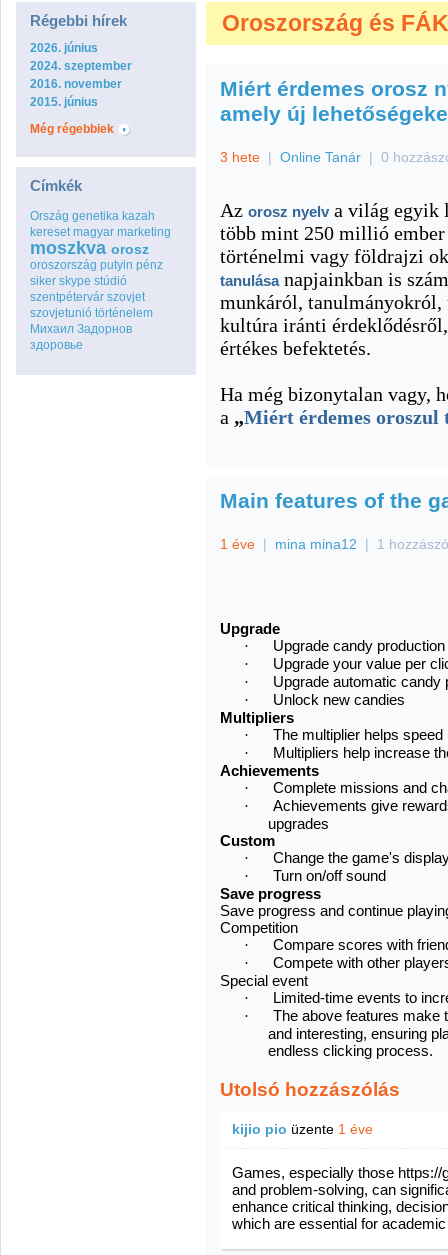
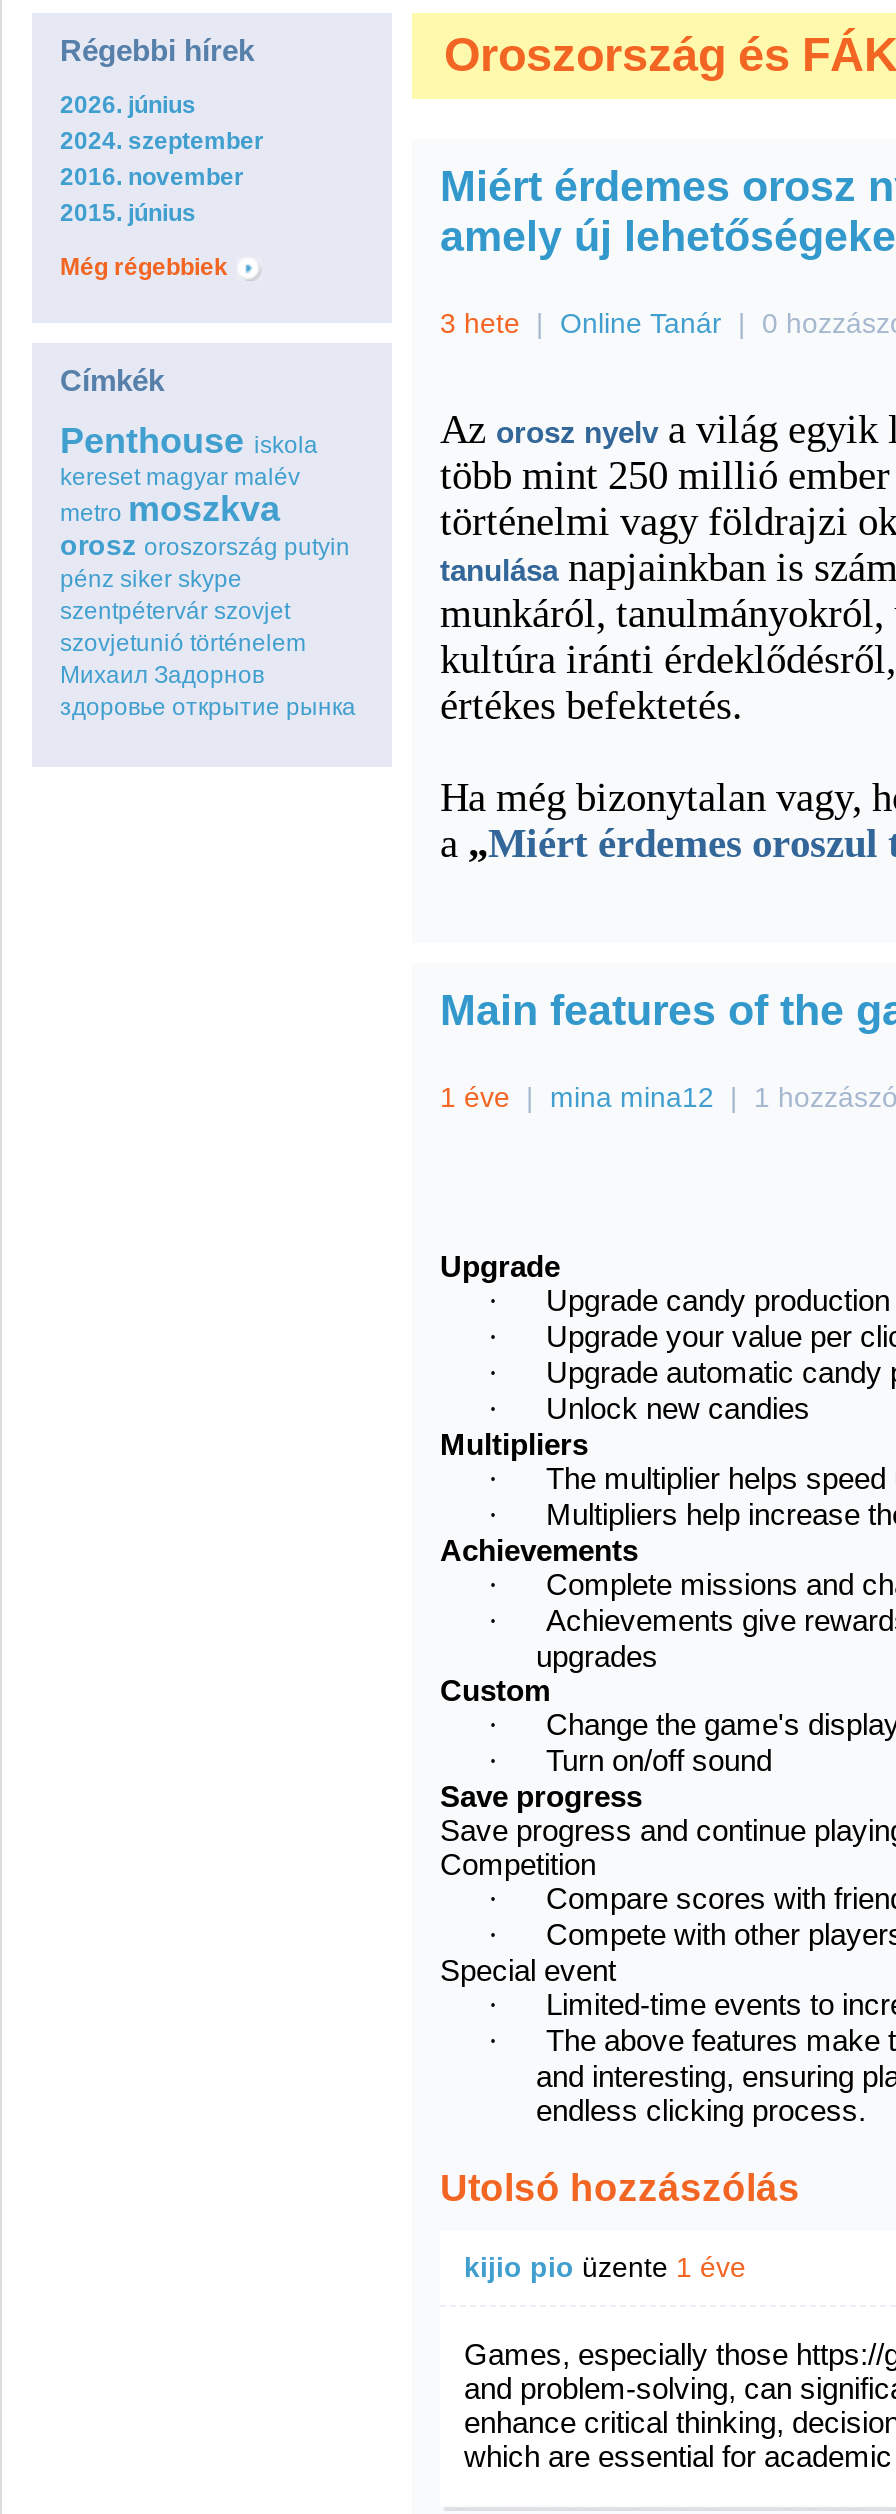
[30,209,171,288] Ország genetika kazah | kereset magyar marketing | moszkva orosz | oroszország putyin pénz | siker skype stúdió -> [60,421,350,593] Penthouse iskola | kereset magyar malév | metro moszkva | orosz oroszország putyin | pénz siker skype
[30,338,83,352] здоровье -> [60,693,356,721] здоровье открытие рынка

